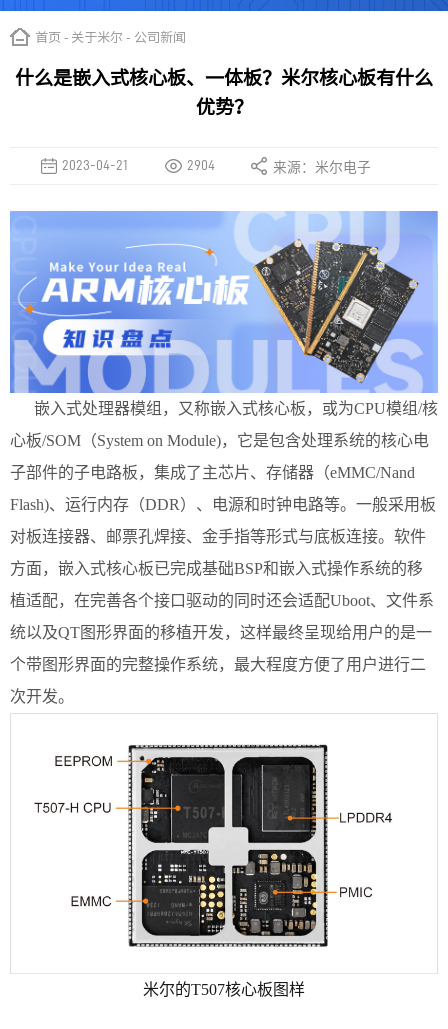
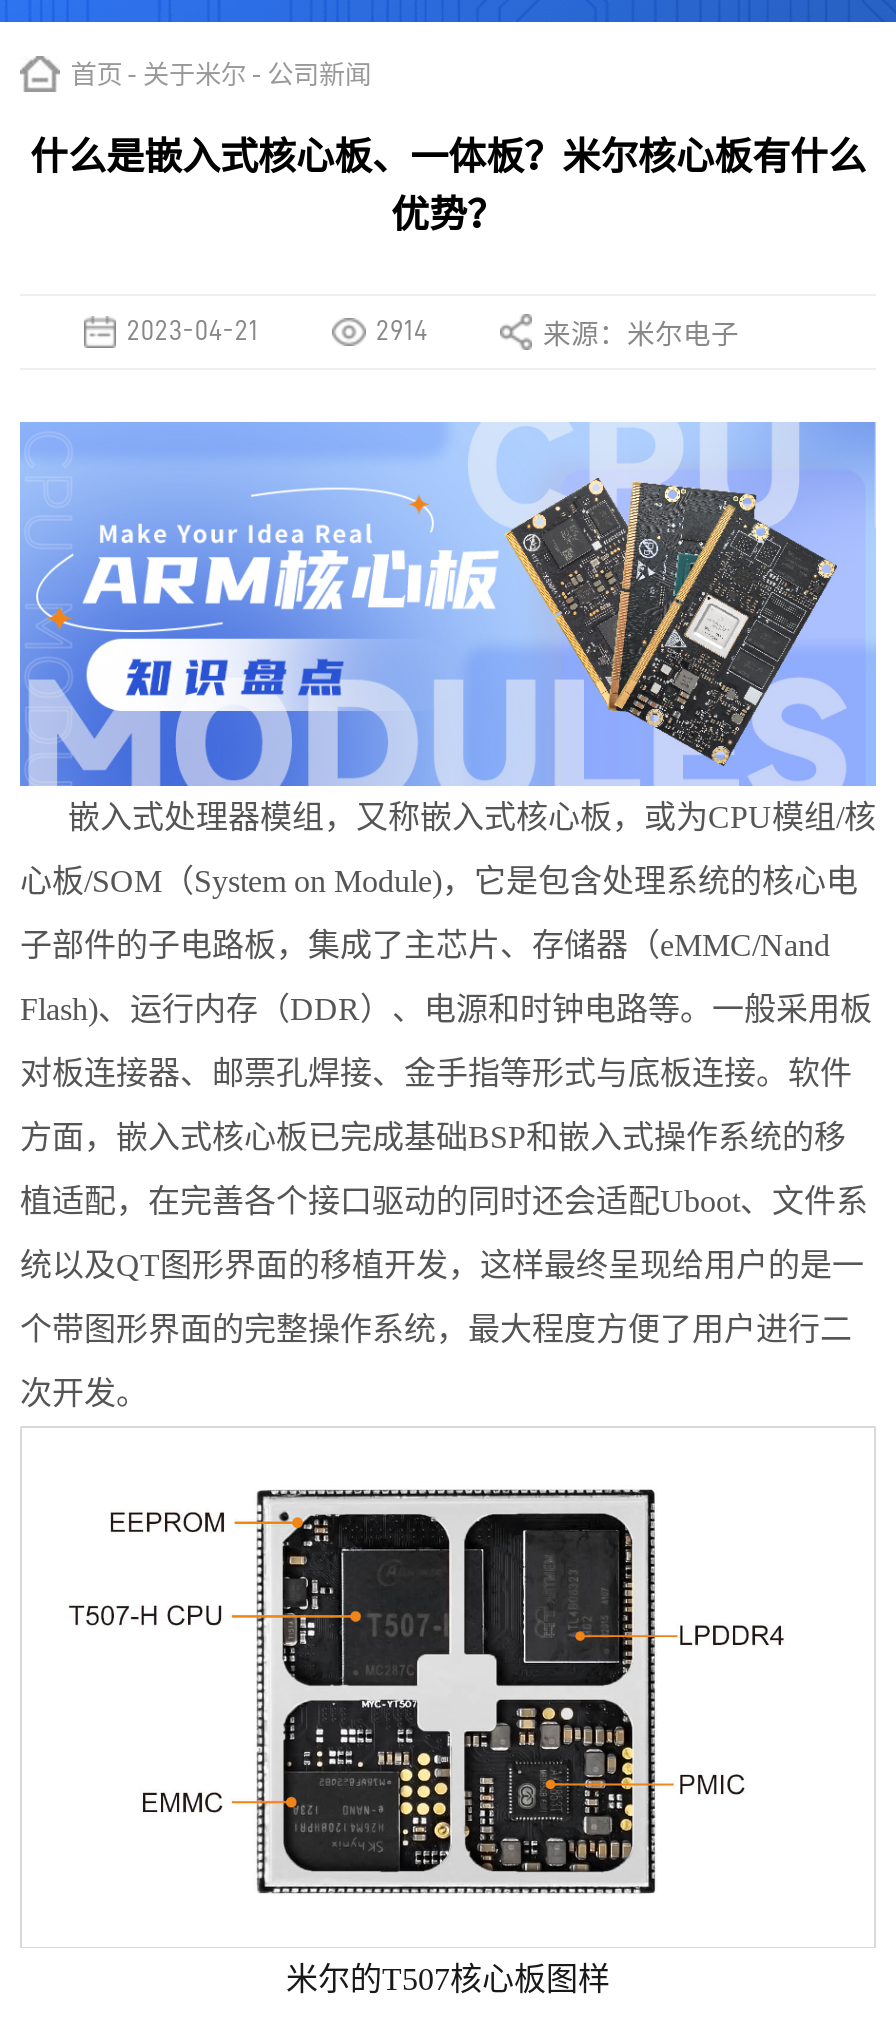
[187,159,215,172] 2904 -> [376,318,428,344] 2914

